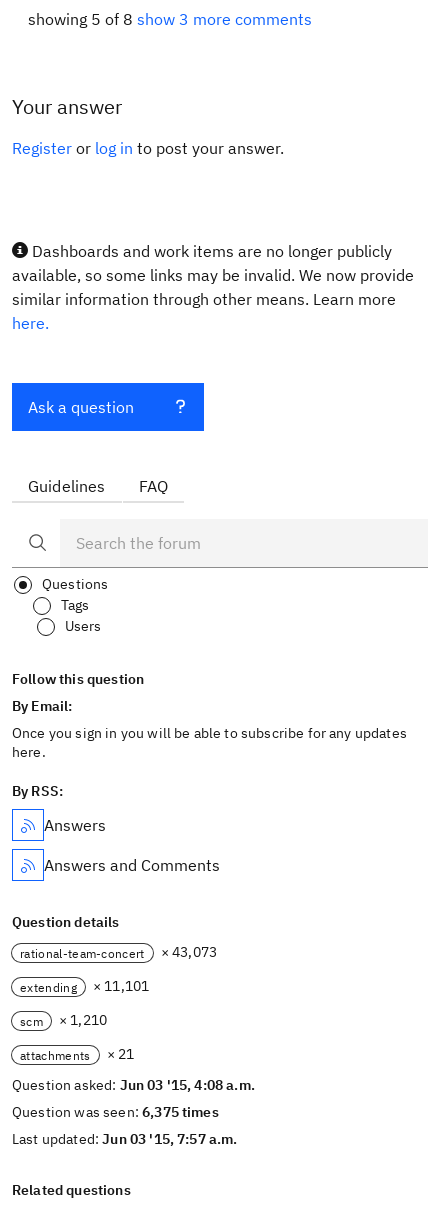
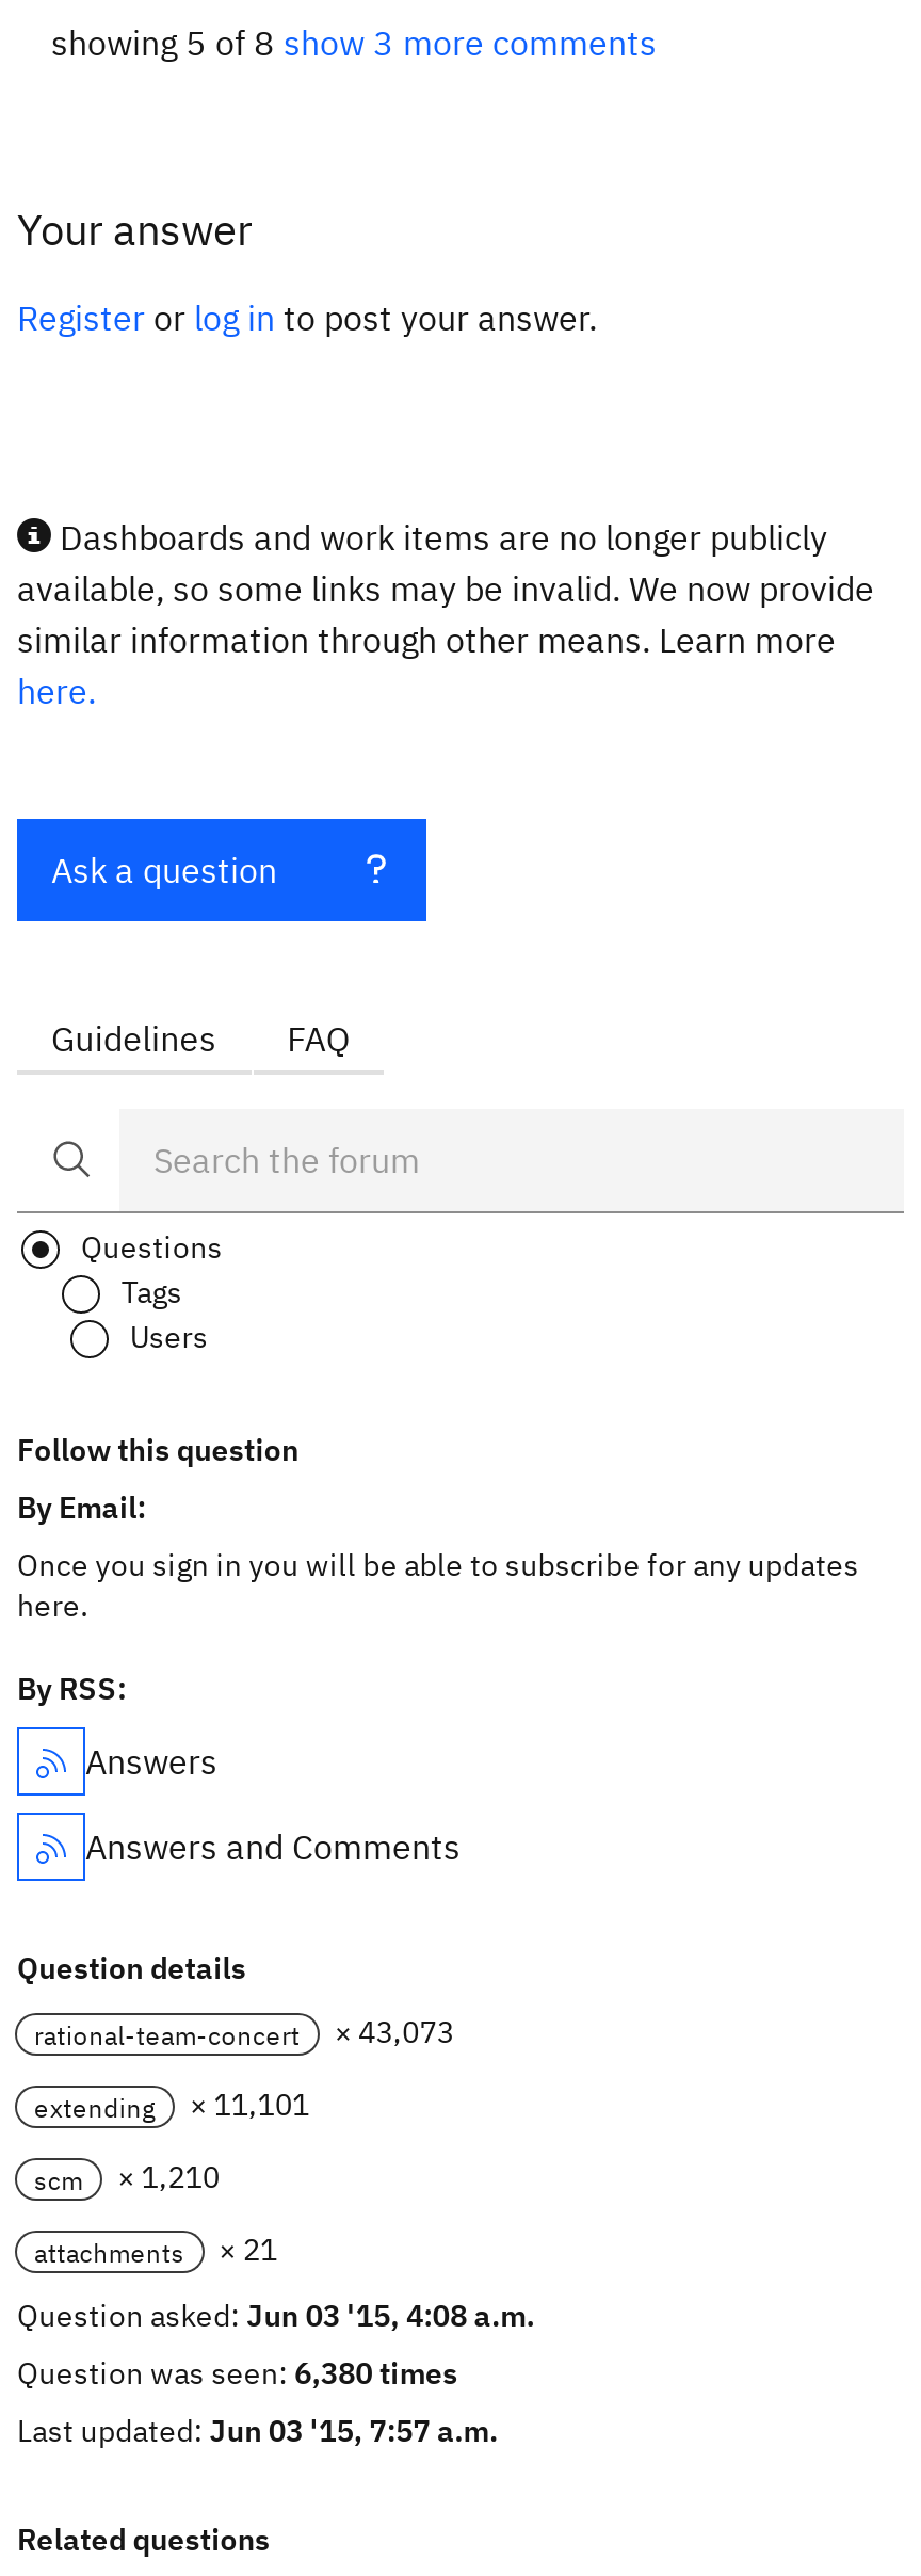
[12,1103,219,1121] Question was seen: 6,375 times -> [17,2354,458,2393] Question was seen: 6,380 times

